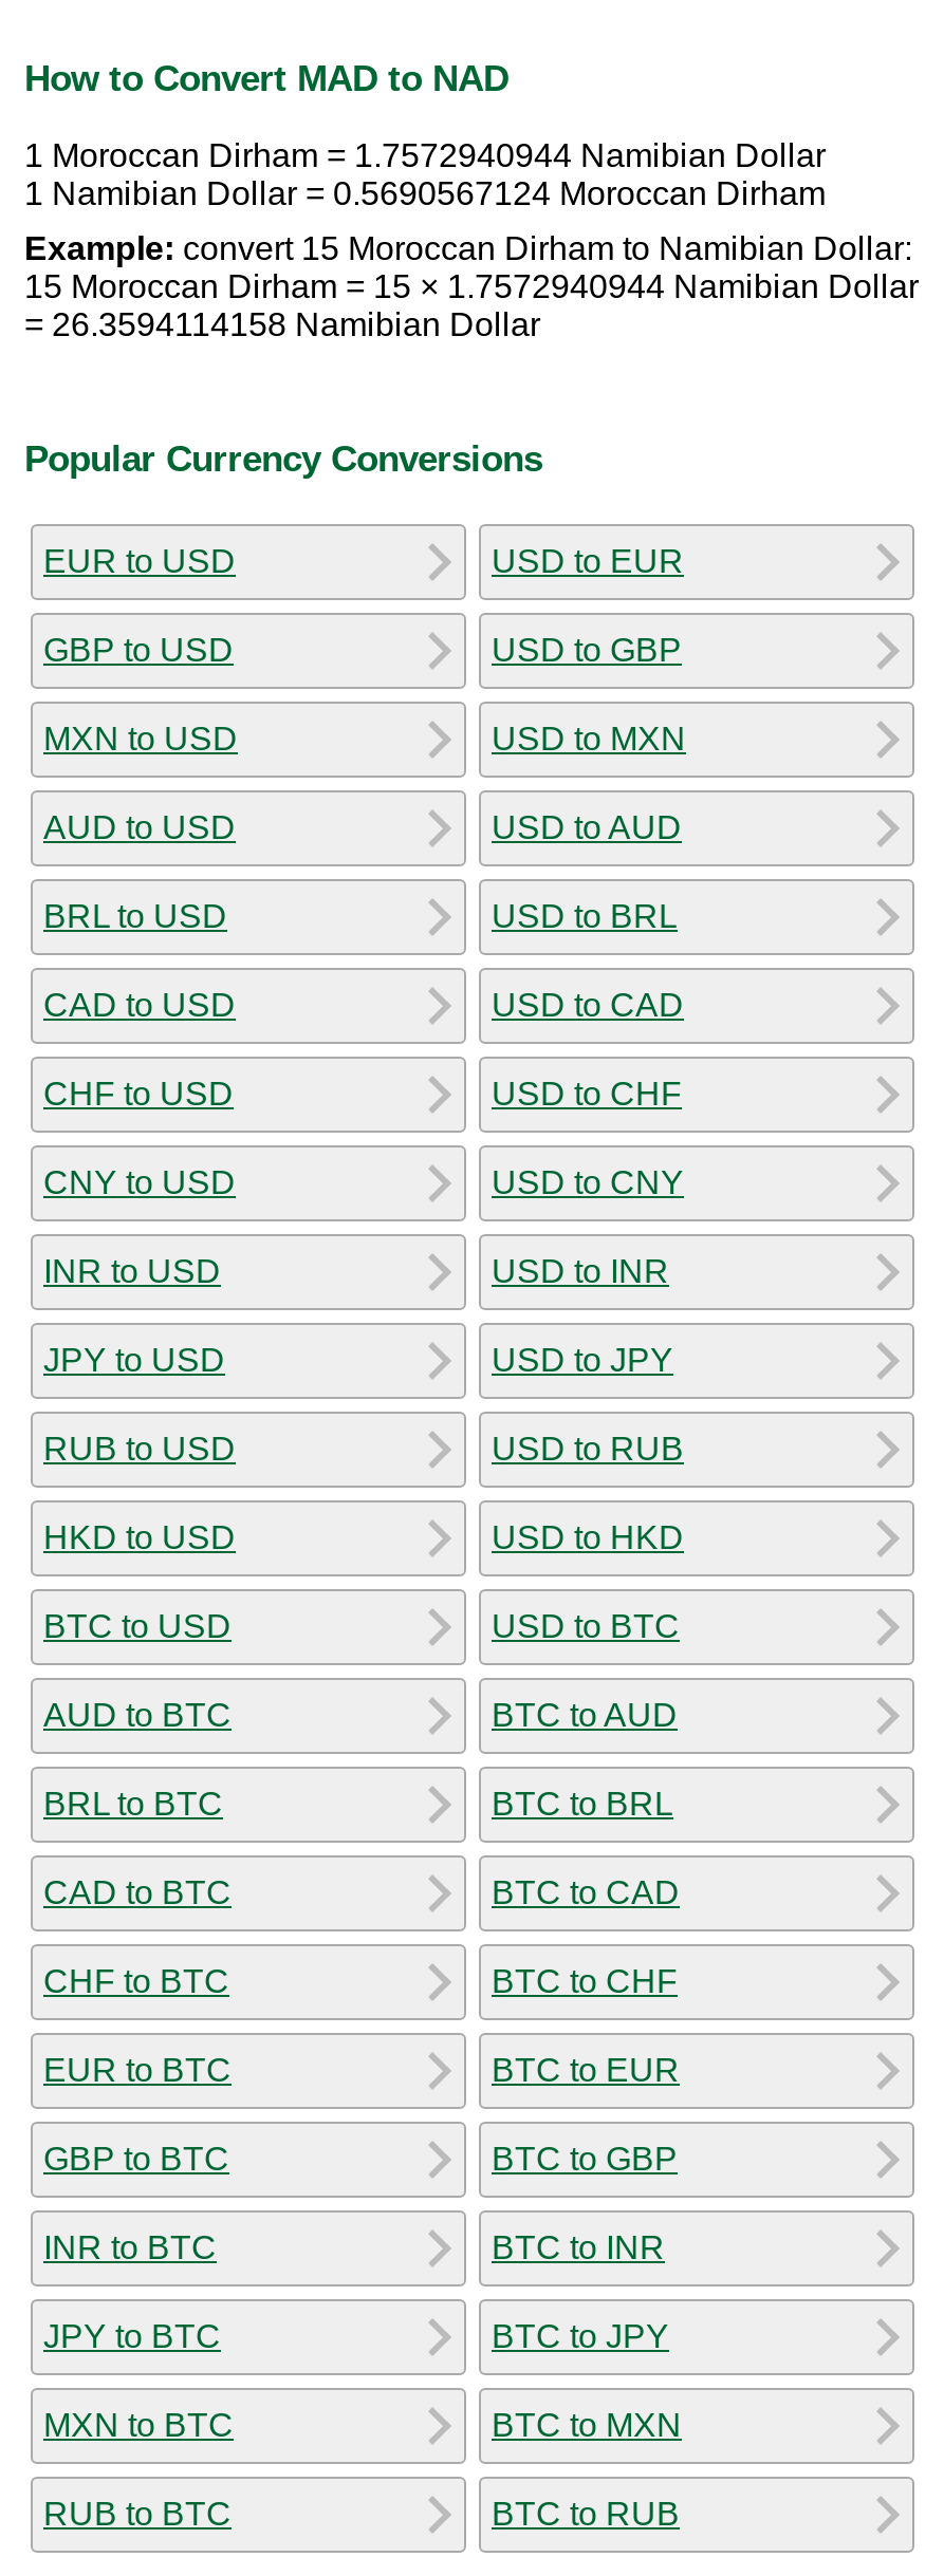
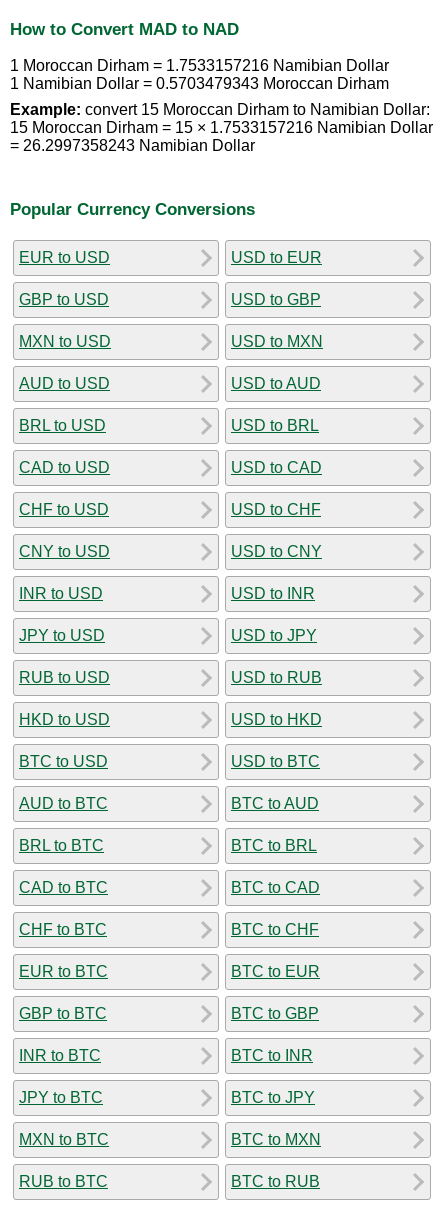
[24,138,826,174] 1 Moroccan Dirham = 1.7572940944 Namibian Dollar -> [10,57,389,74] 1 Moroccan Dirham = 1.7533157216 Namibian Dollar
[24,176,826,212] 1 Namibian Dollar = 0.5690567124 Moroccan Dirham -> [10,75,389,92] 1 Namibian Dollar = 0.5703479343 Moroccan Dirham
[24,269,919,305] 15 Moroccan Dirham = 15 × 1.7572940944 Namibian Dollar -> [10,119,433,136] 15 Moroccan Dirham = 15 × 1.7533157216 Namibian Dollar
[24,307,540,343] = 26.3594114158 Namibian Dollar -> [10,137,255,154] = 26.2997358243 Namibian Dollar

